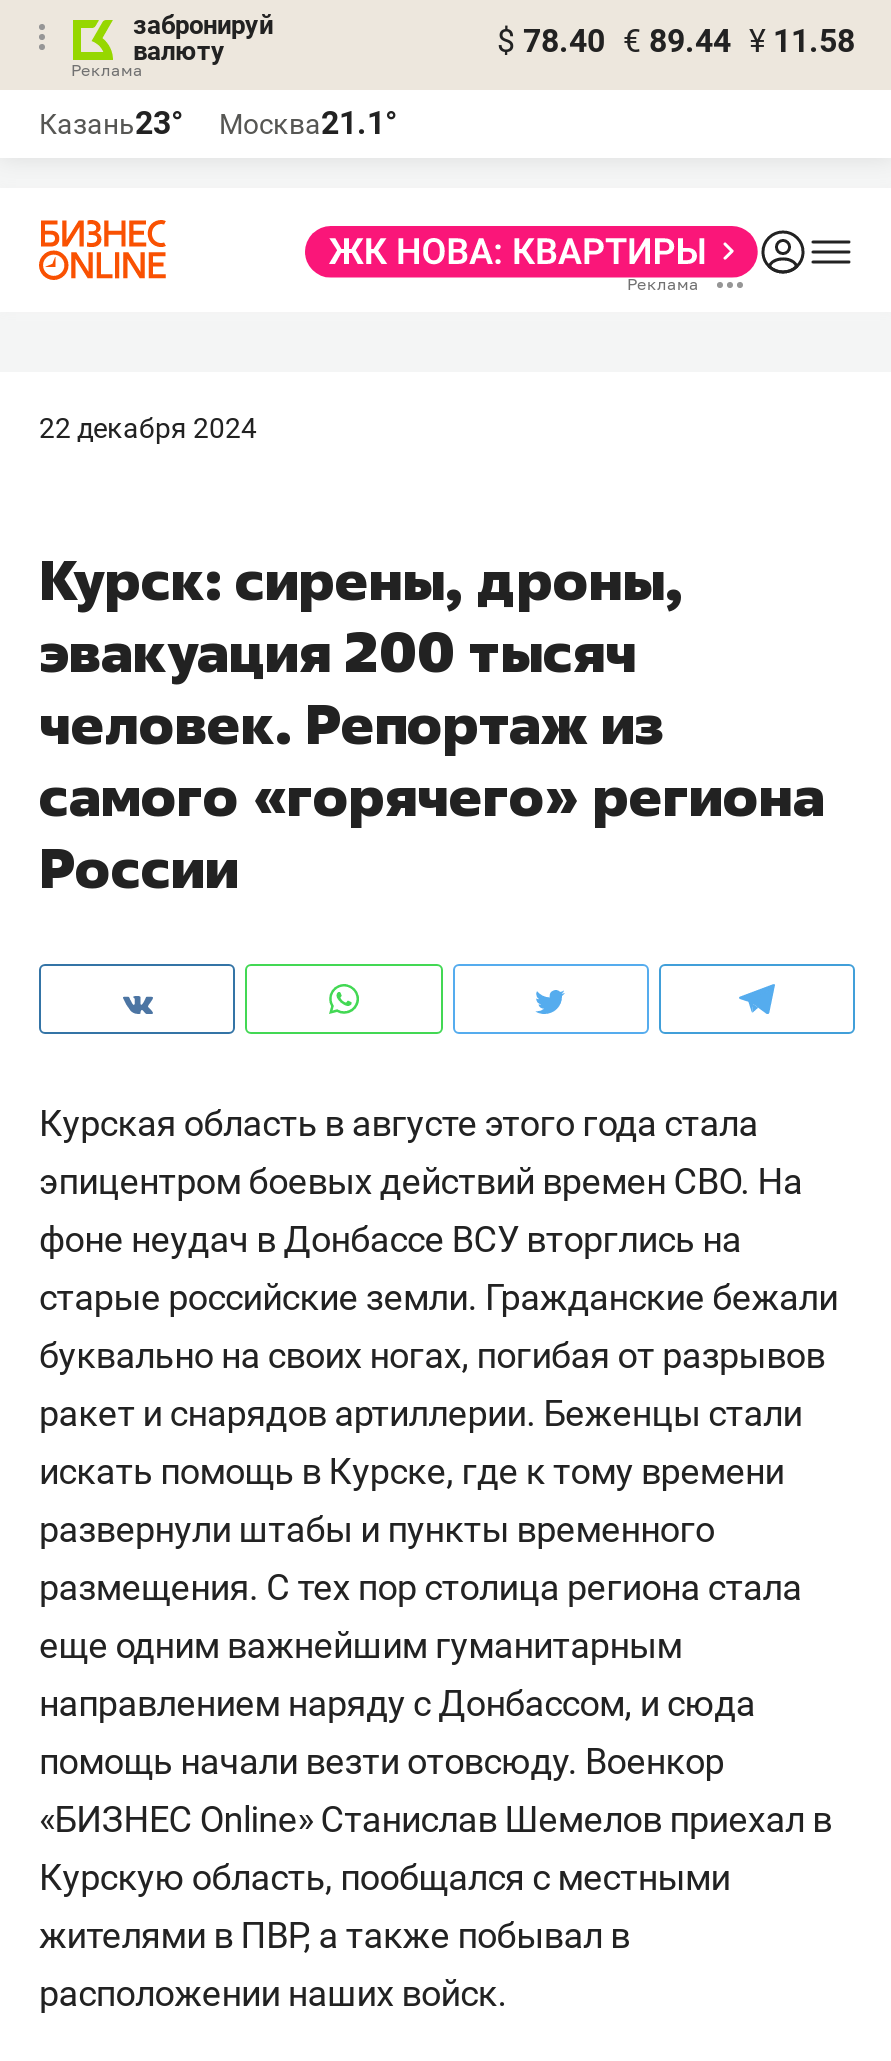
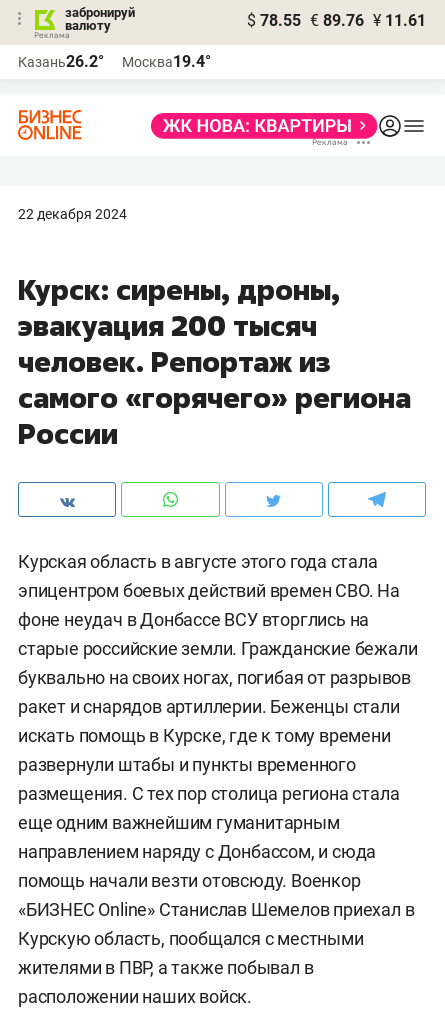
[497,22,855,60] $ 78.40 € 89.44 ¥ 11.58 -> [247,11,426,30] $ 78.55 € 89.76 ¥ 11.61
[39,104,183,142] Казань23° -> [18,52,104,71] Казань26.2°
[219,104,397,142] Москва21.1° -> [122,52,211,71] Москва19.4°

